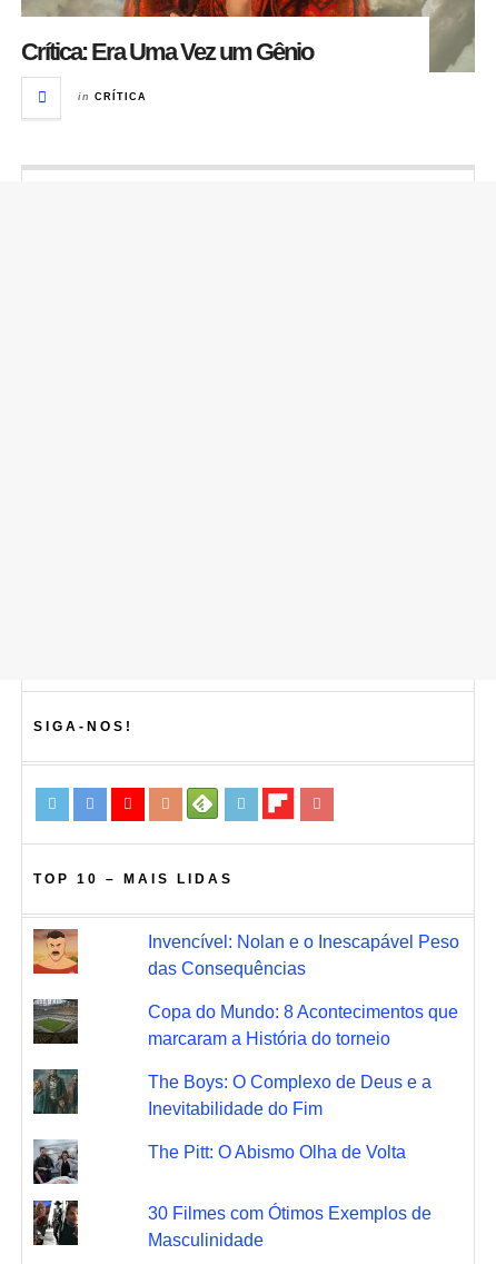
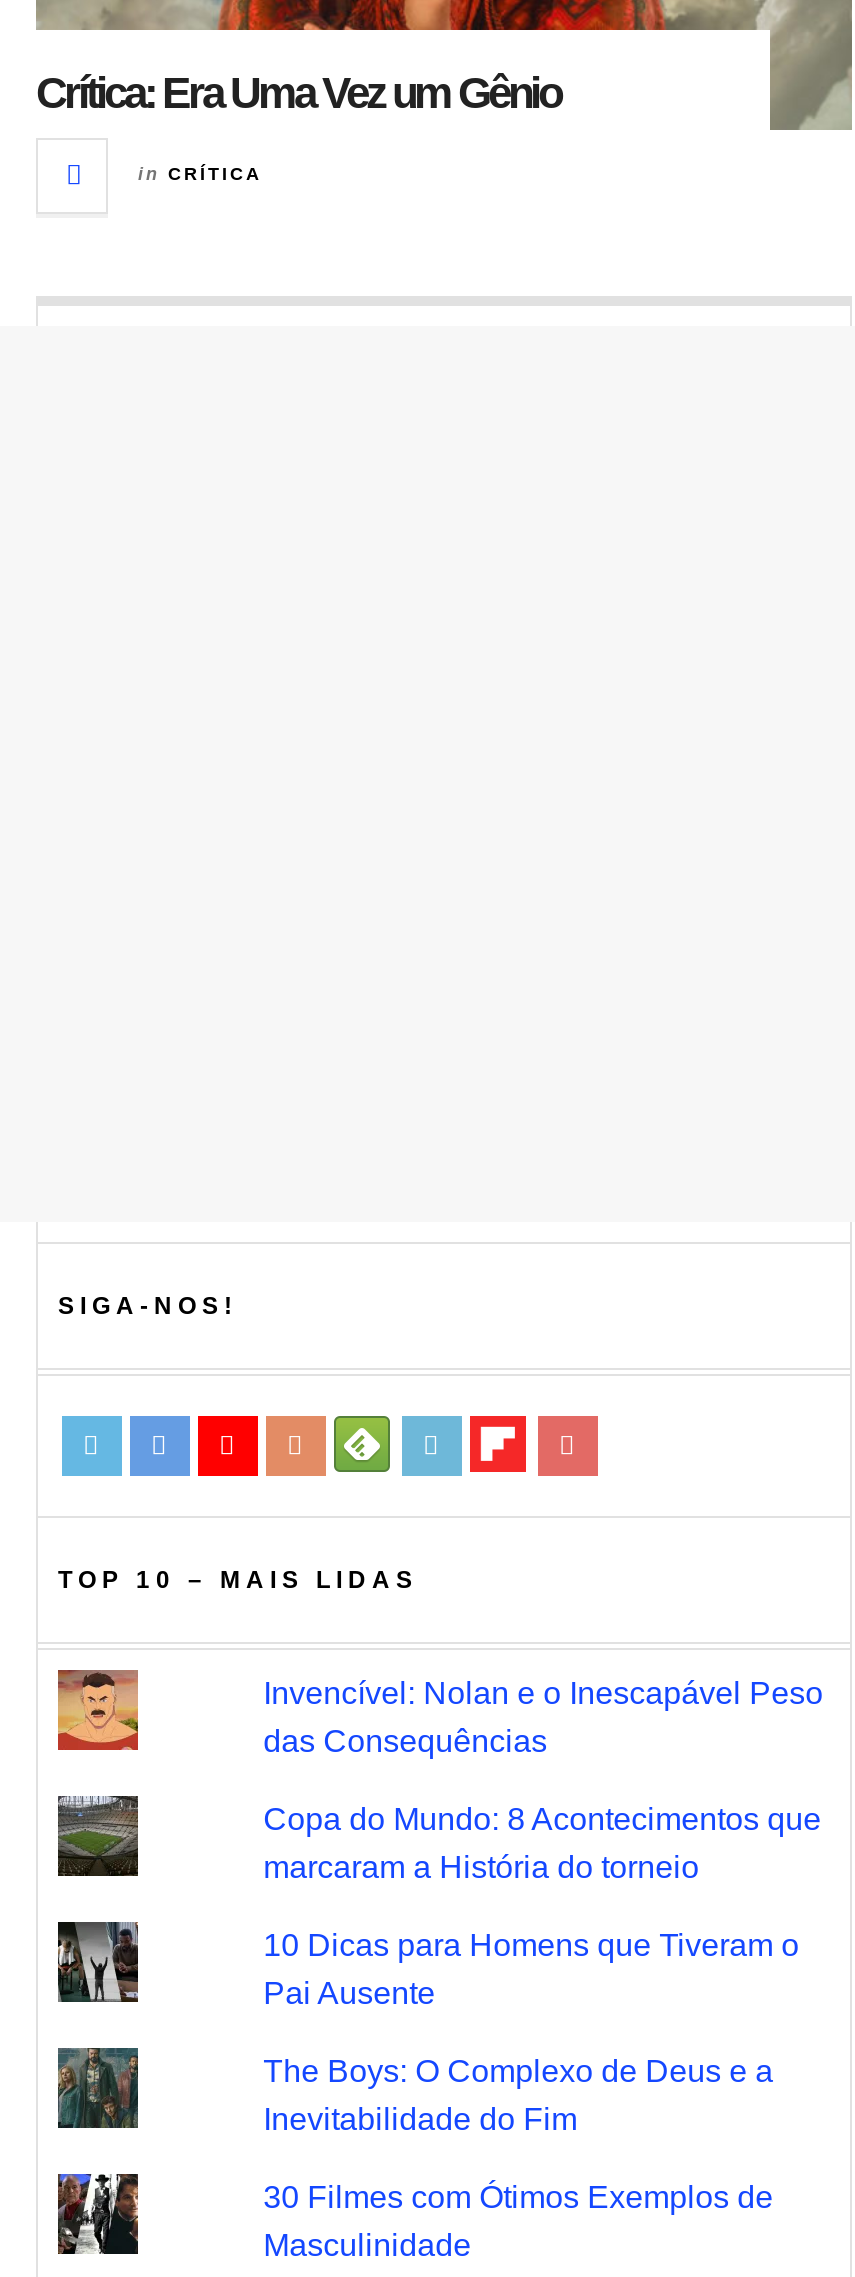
none -> [60,1920,138,2002] [image]
none -> [263,1928,799,2010] 10 Dicas para Homens que Tiveram o | Pai Ausente
moved [148,1073,431,1118] -> [263,2054,773,2136]: The Boys: O Complexo de Deus e a | Inevitabilidade do Fim
[33,1139,79,1185] [image] -> none
[148,1143,406,1162] The Pitt: O Abismo Olha de Volta -> none

